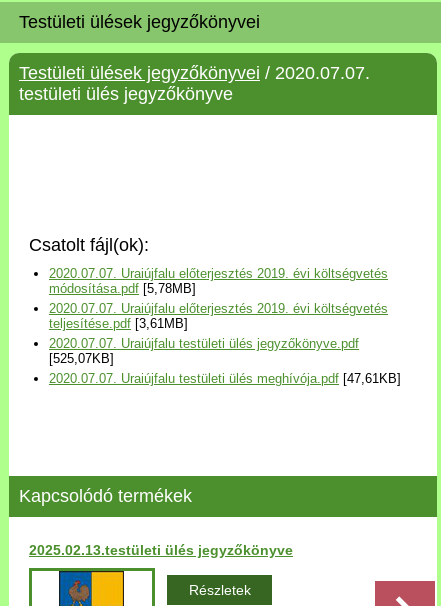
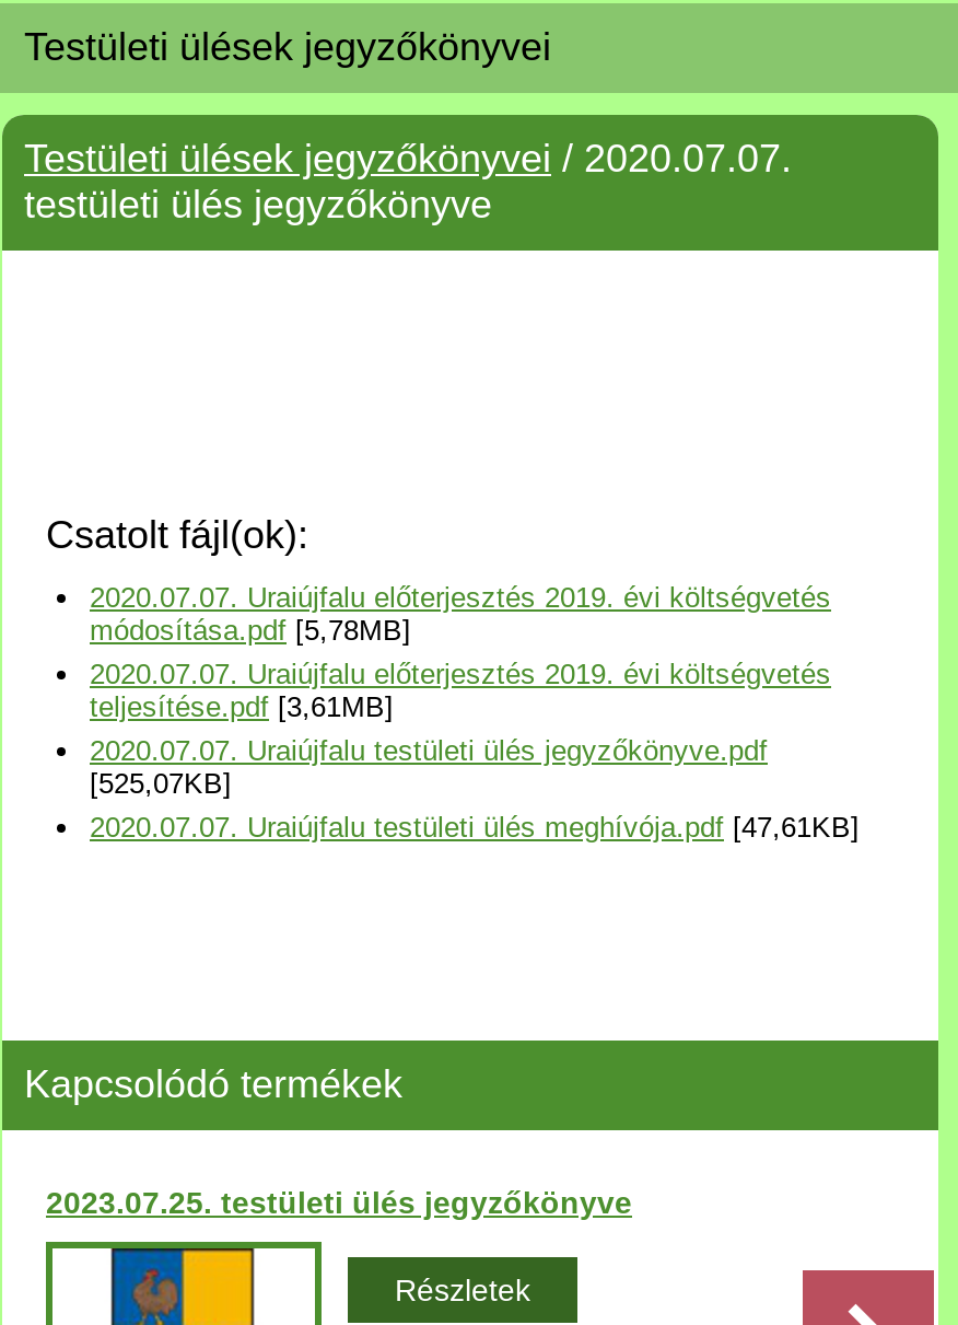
[29,542,293,558] 2025.02.13.testületi ülés jegyzőkönyve -> [46,1185,632,1220] 2023.07.25. testületi ülés jegyzőkönyve

